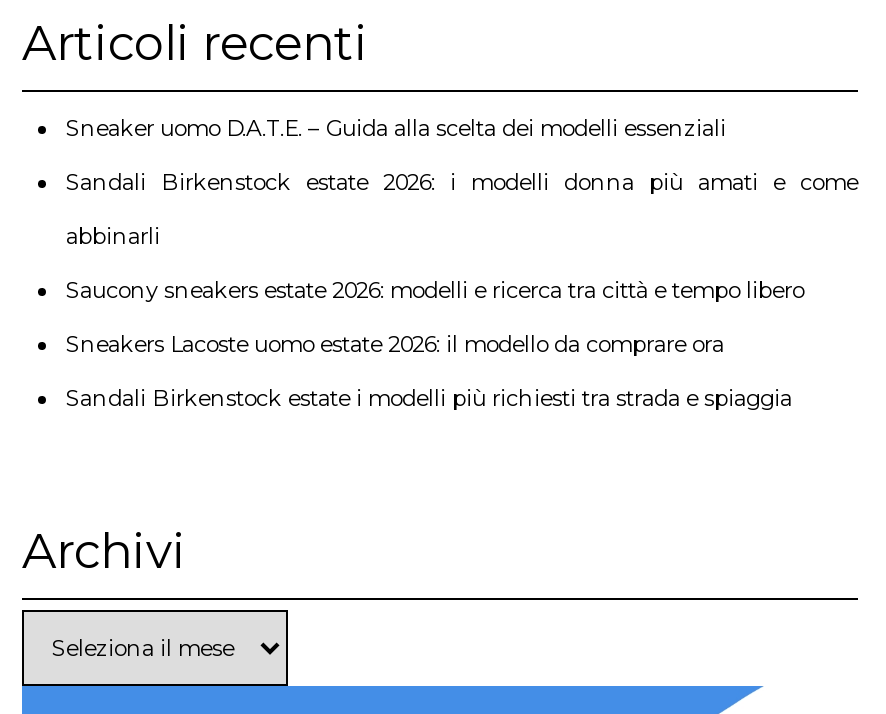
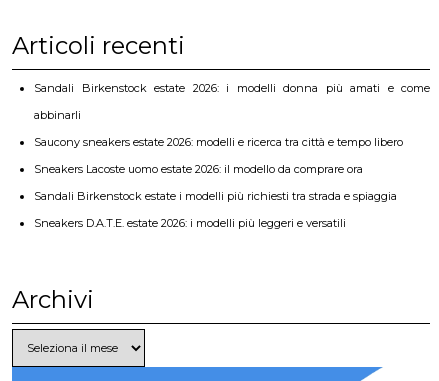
[66,114,726,142] Sneaker uomo D.A.T.E. – Guida alla scelta dei modelli essenziali -> none
moved [66,168,858,412] -> [34,81,430,203]: Sandali Birkenstock estate 2026: i modelli donna più amati e come | abbinarli | Saucony sneakers estate 2026: modelli e ricerca tra città e tempo libero | Sneakers Lacoste uomo estate 2026: il modello da comprare ora | Sandali Birkenstock estate i modelli più richiesti tra strada e spiaggia
none -> [34,216,346,230] Sneakers D.A.T.E. estate 2026: i modelli più leggeri e versatili

